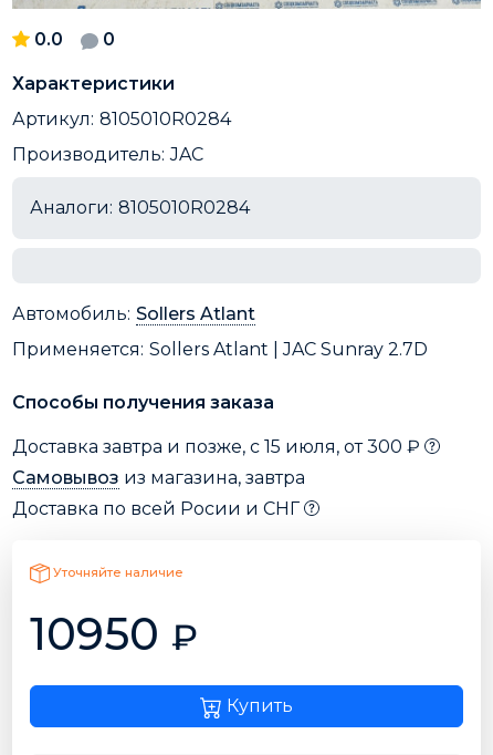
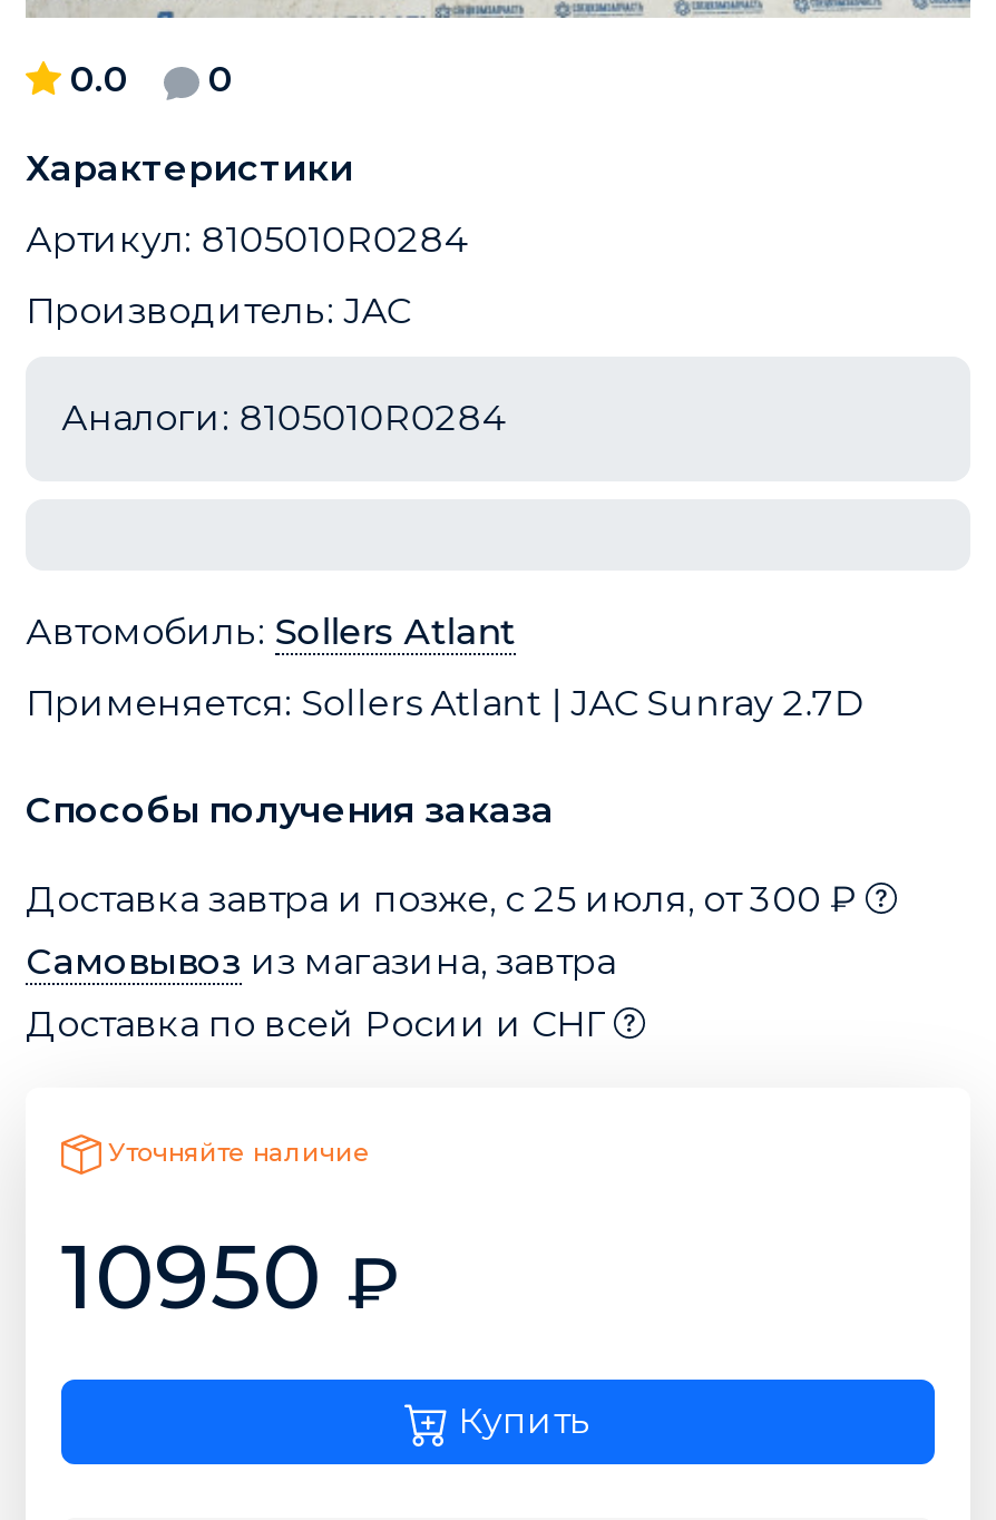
[12,436,424,457] Доставка завтра и позже, с 15 июля, от 300 ₽ -> [26,878,866,920] Доставка завтра и позже, с 25 июля, от 300 ₽

